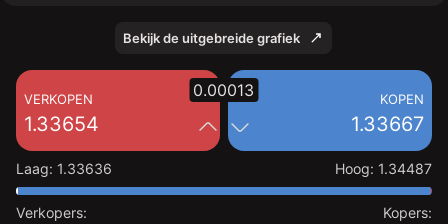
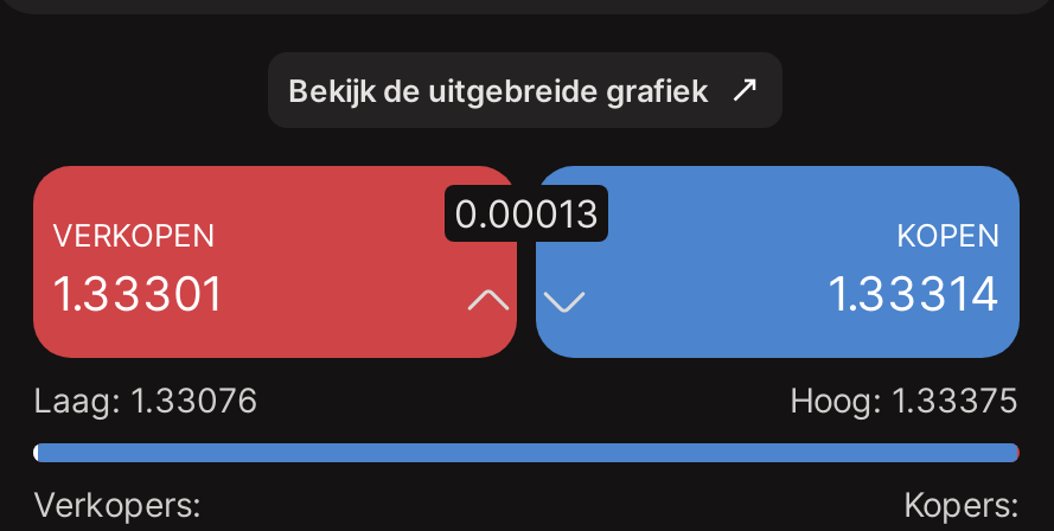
[24,112,99,136] 1.33654 -> [52,265,223,322] 1.33301
[351,112,424,136] 1.33667 -> [827,265,1000,322] 1.33314
[16,160,112,177] Laag: 1.33636 -> [33,379,258,420] Laag: 1.33076
[335,160,432,177] Hoog: 1.34487 -> [789,379,1019,420] Hoog: 1.33375

